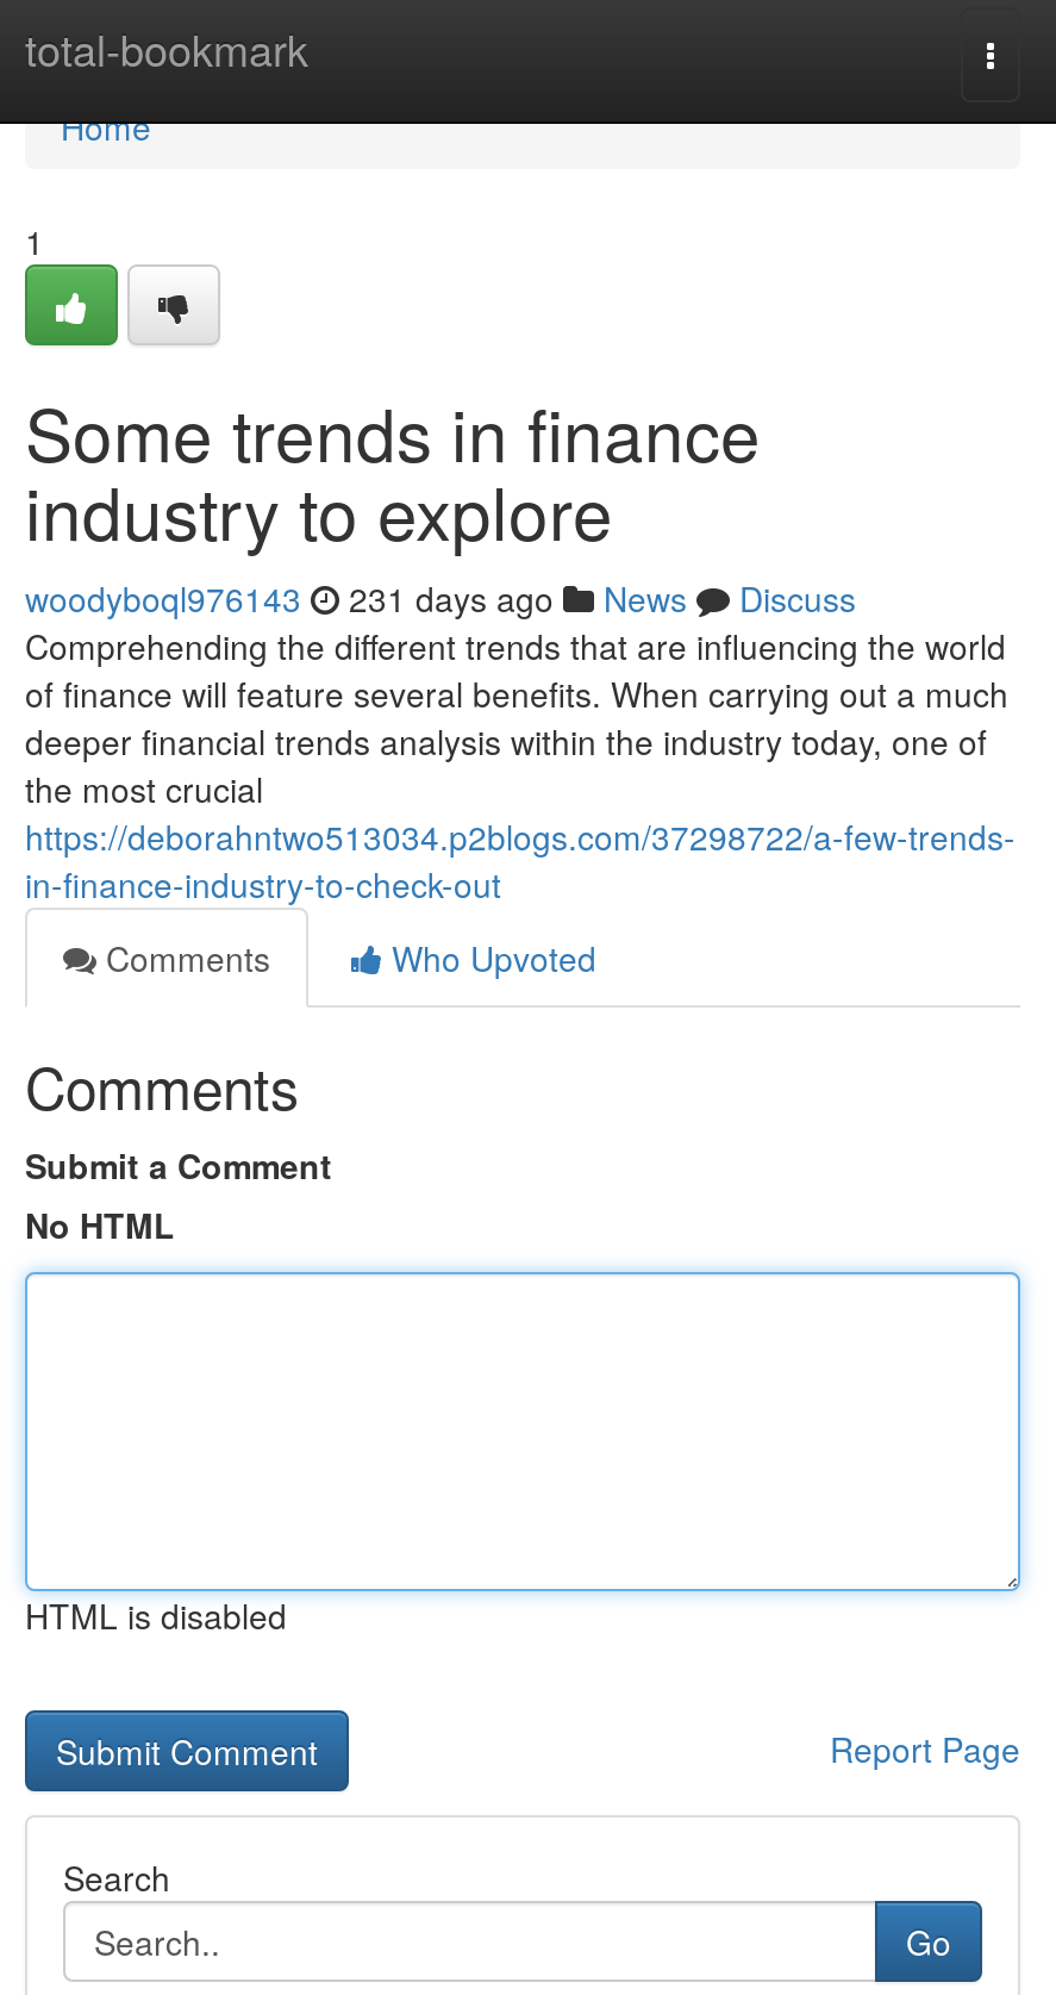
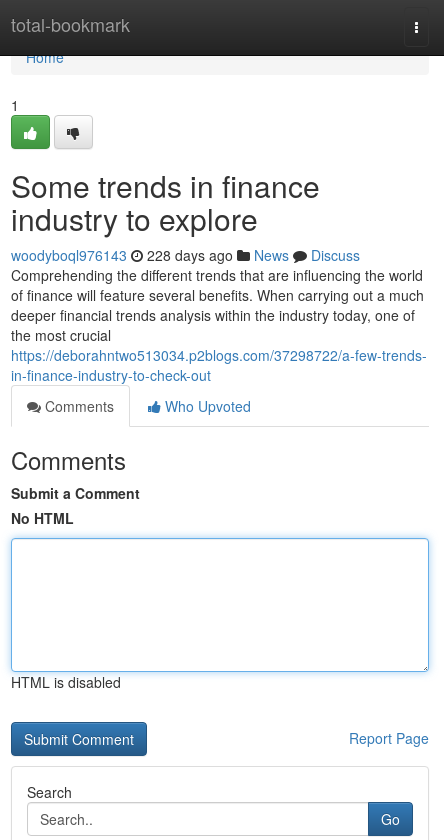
[25,574,856,622] woodyboql976143 231 days ago News Discuss -> [11,245,360,265] woodyboql976143 228 days ago News Discuss

